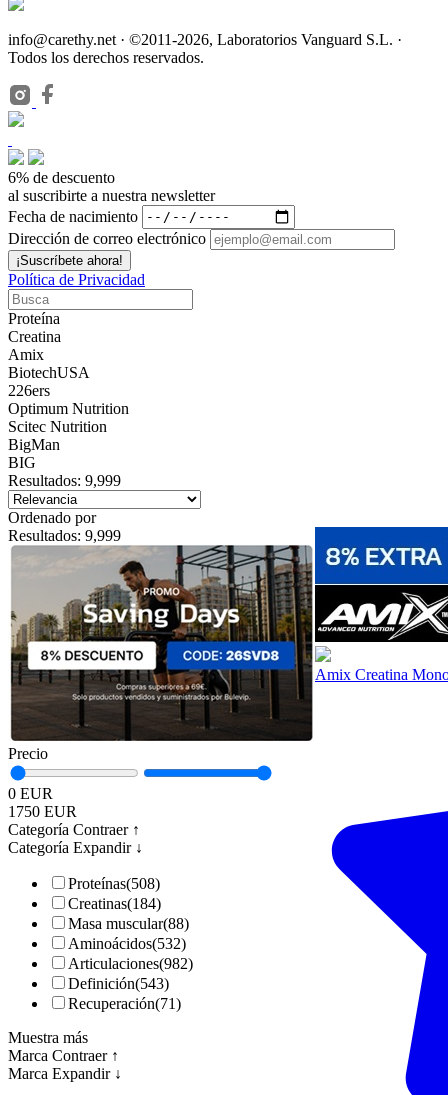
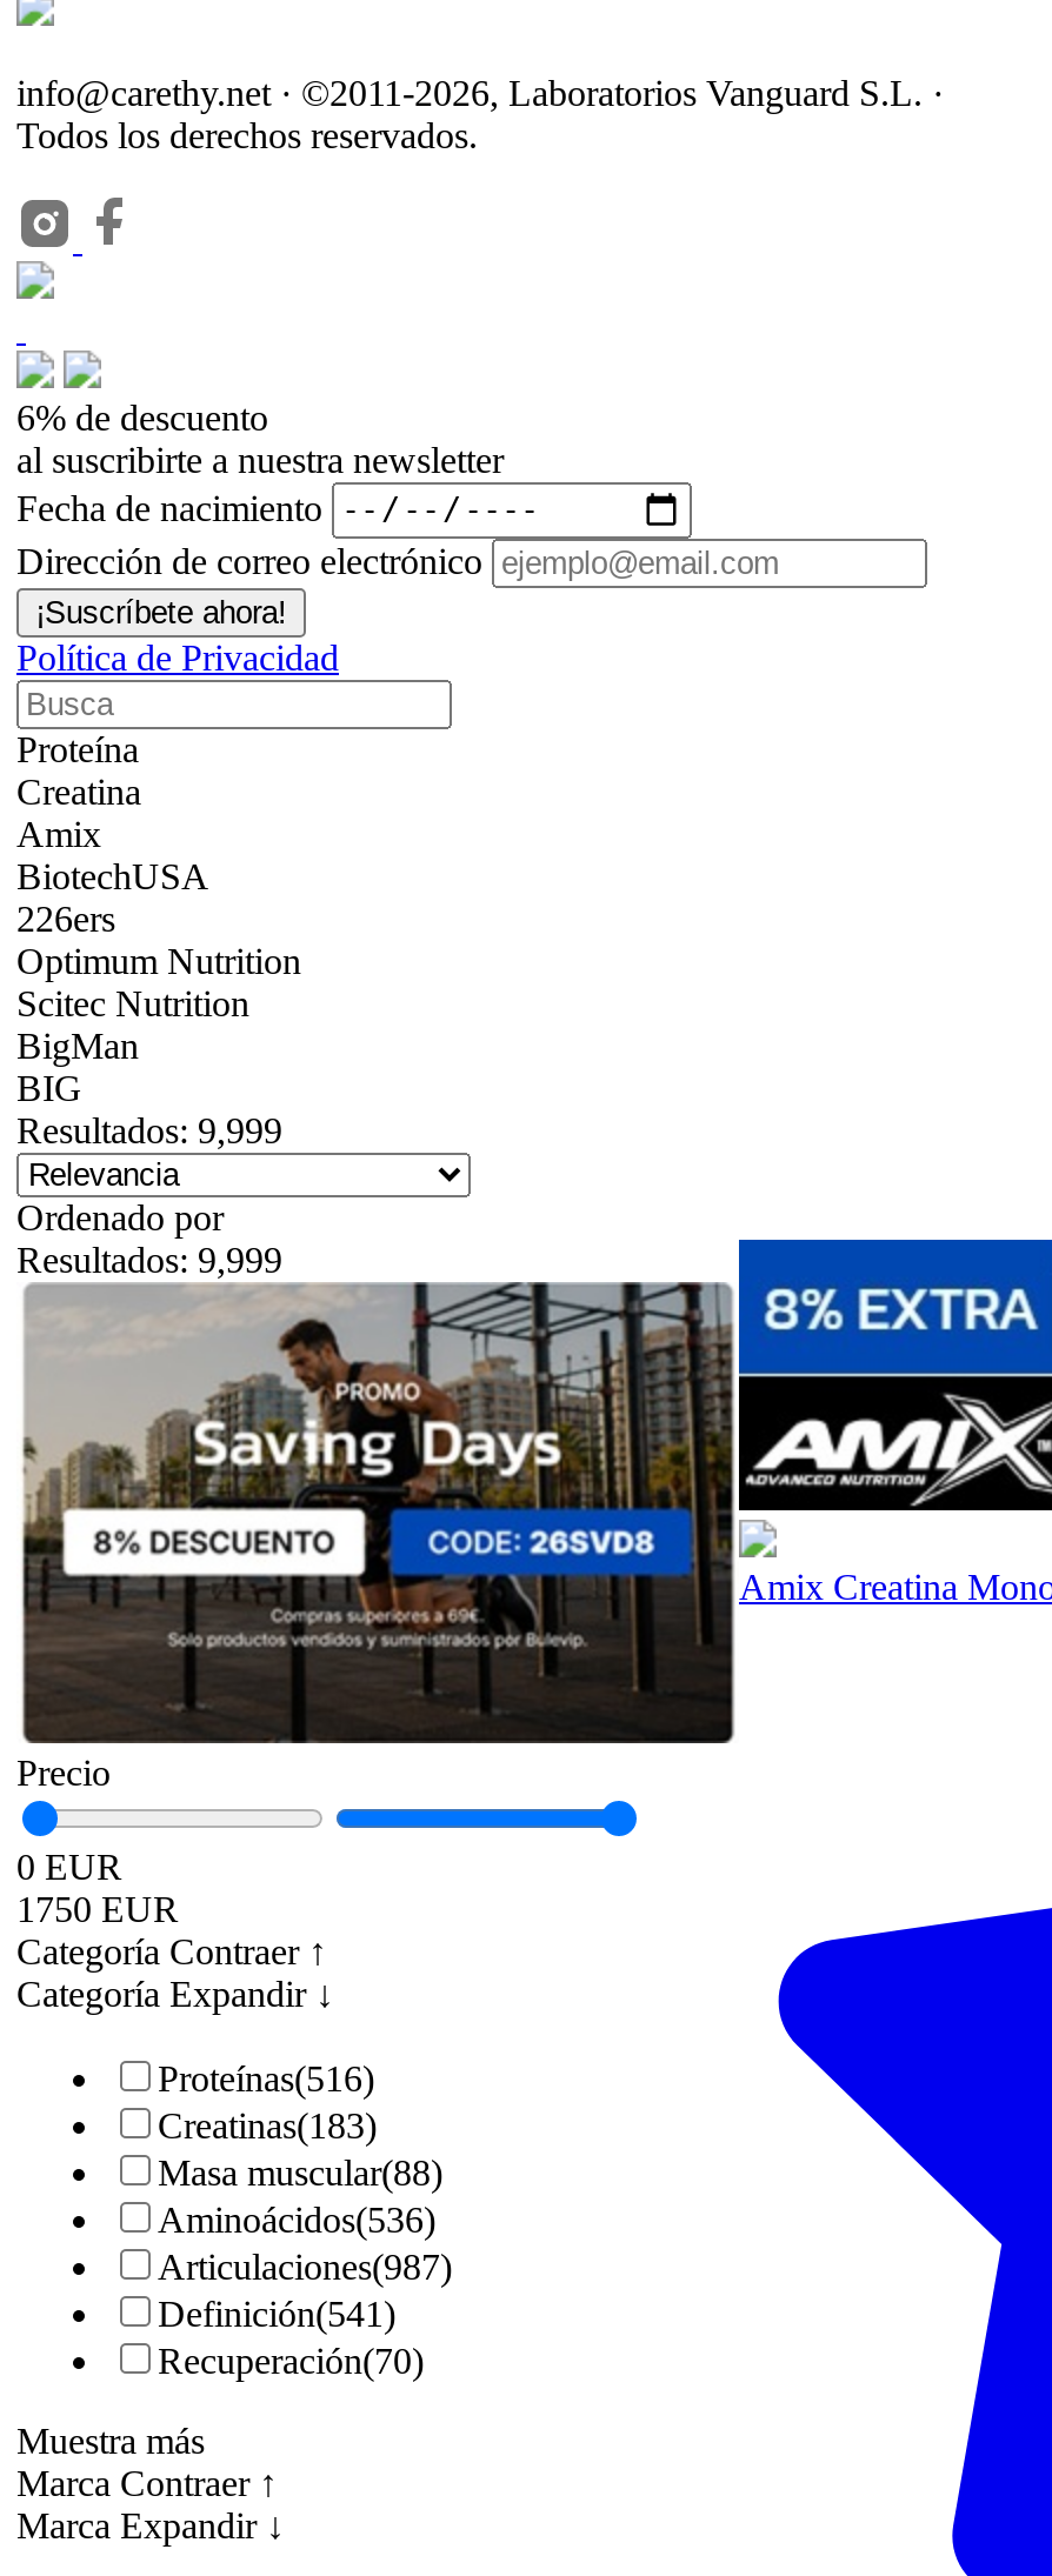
[68,875,160,892] Proteínas(508) -> [158,2058,374,2098] Proteínas(516)
[68,895,161,912] Creatinas(184) -> [158,2105,377,2145] Creatinas(183)
[68,935,186,952] Aminoácidos(532) -> [158,2199,435,2239] Aminoácidos(536)
[68,955,193,972] Articulaciones(982) -> [158,2246,452,2286] Articulaciones(987)
[68,975,169,992] Definición(543) -> [158,2293,395,2333] Definición(541)
[68,995,181,1012] Recuperación(71) -> [158,2341,424,2381] Recuperación(70)

